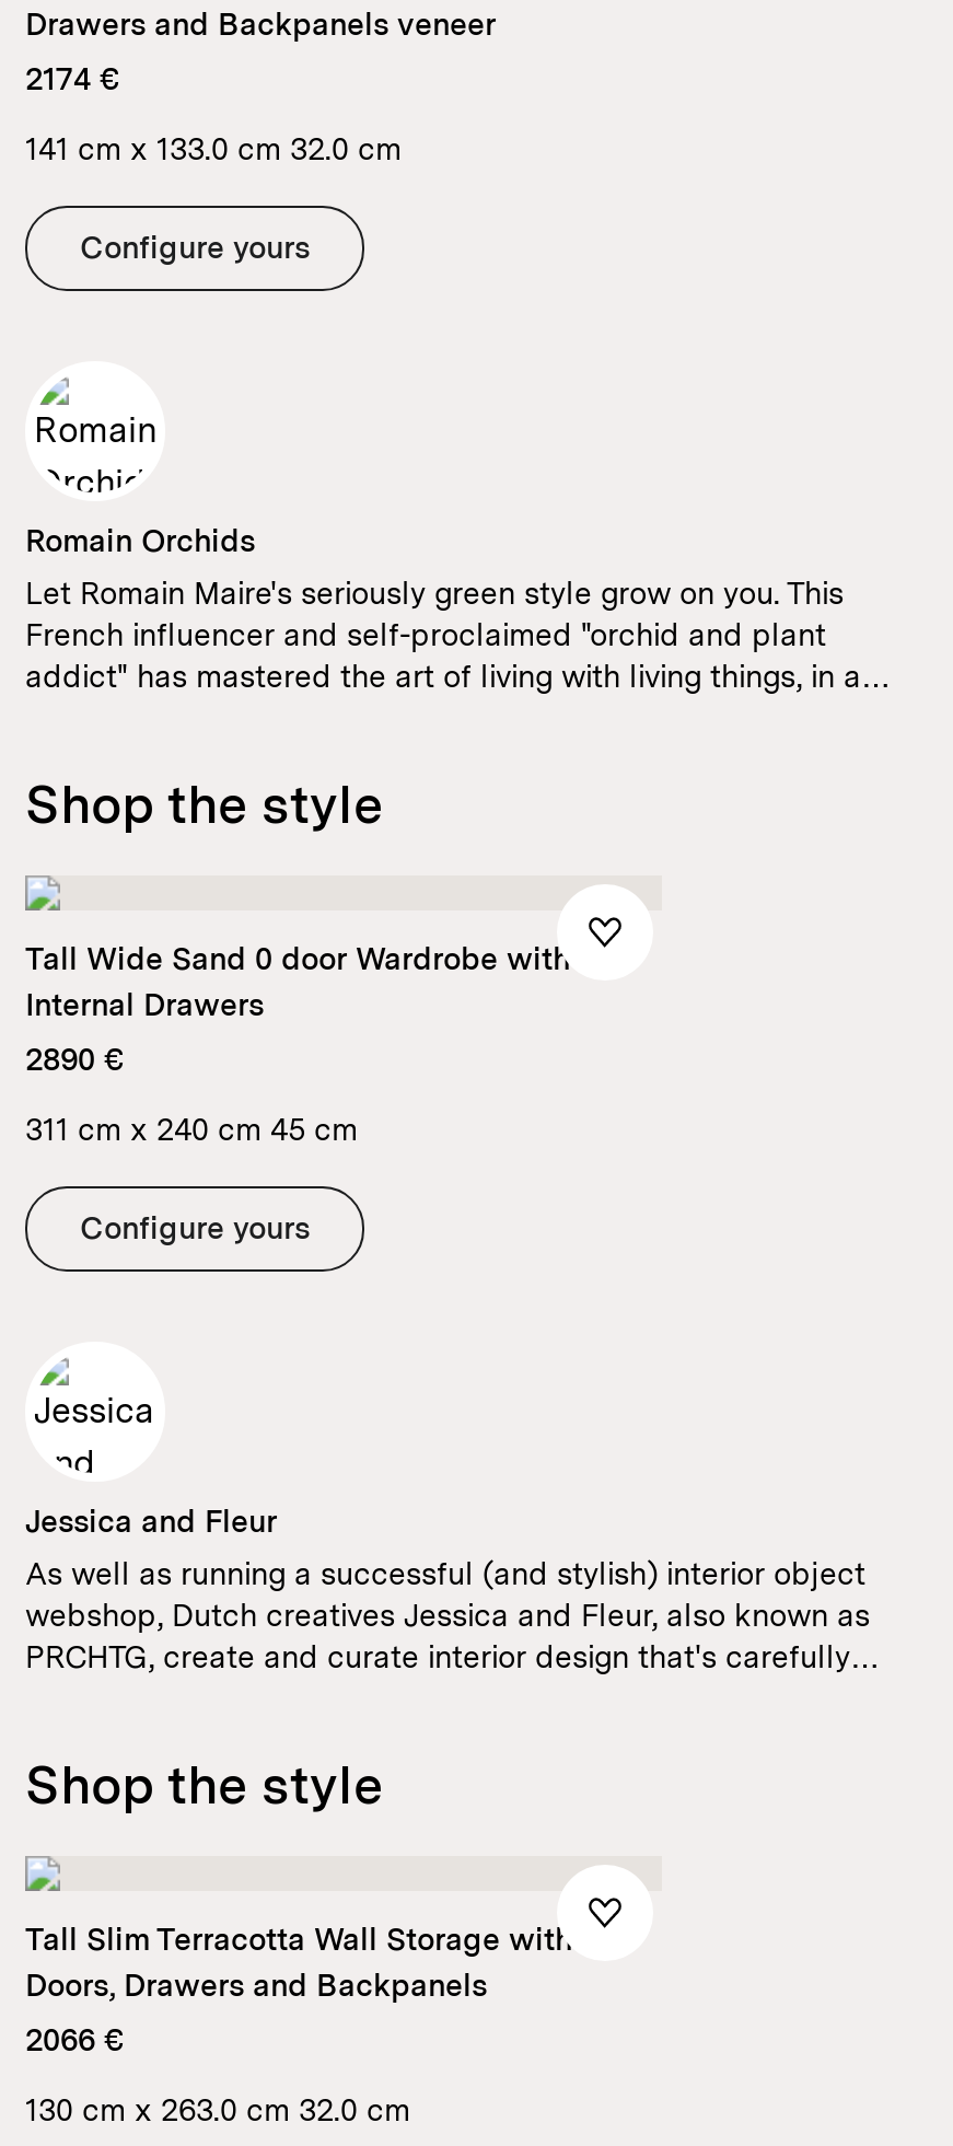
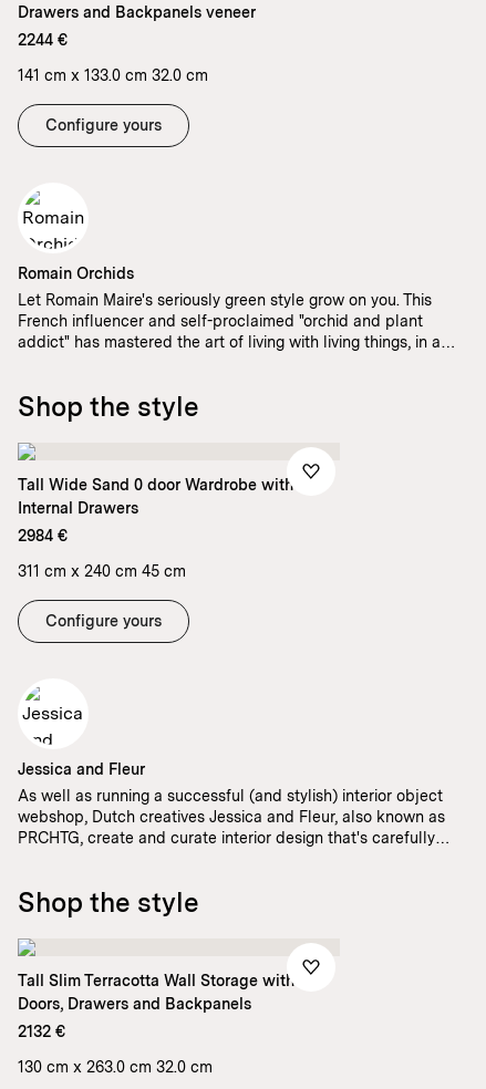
[25,61,119,96] 2174 € -> [18,31,68,49] 2244 €
[25,1042,124,1077] 2890 € -> [18,527,68,544] 2984 €
[25,2022,124,2057] 2066 € -> [18,1023,65,1040] 2132 €

